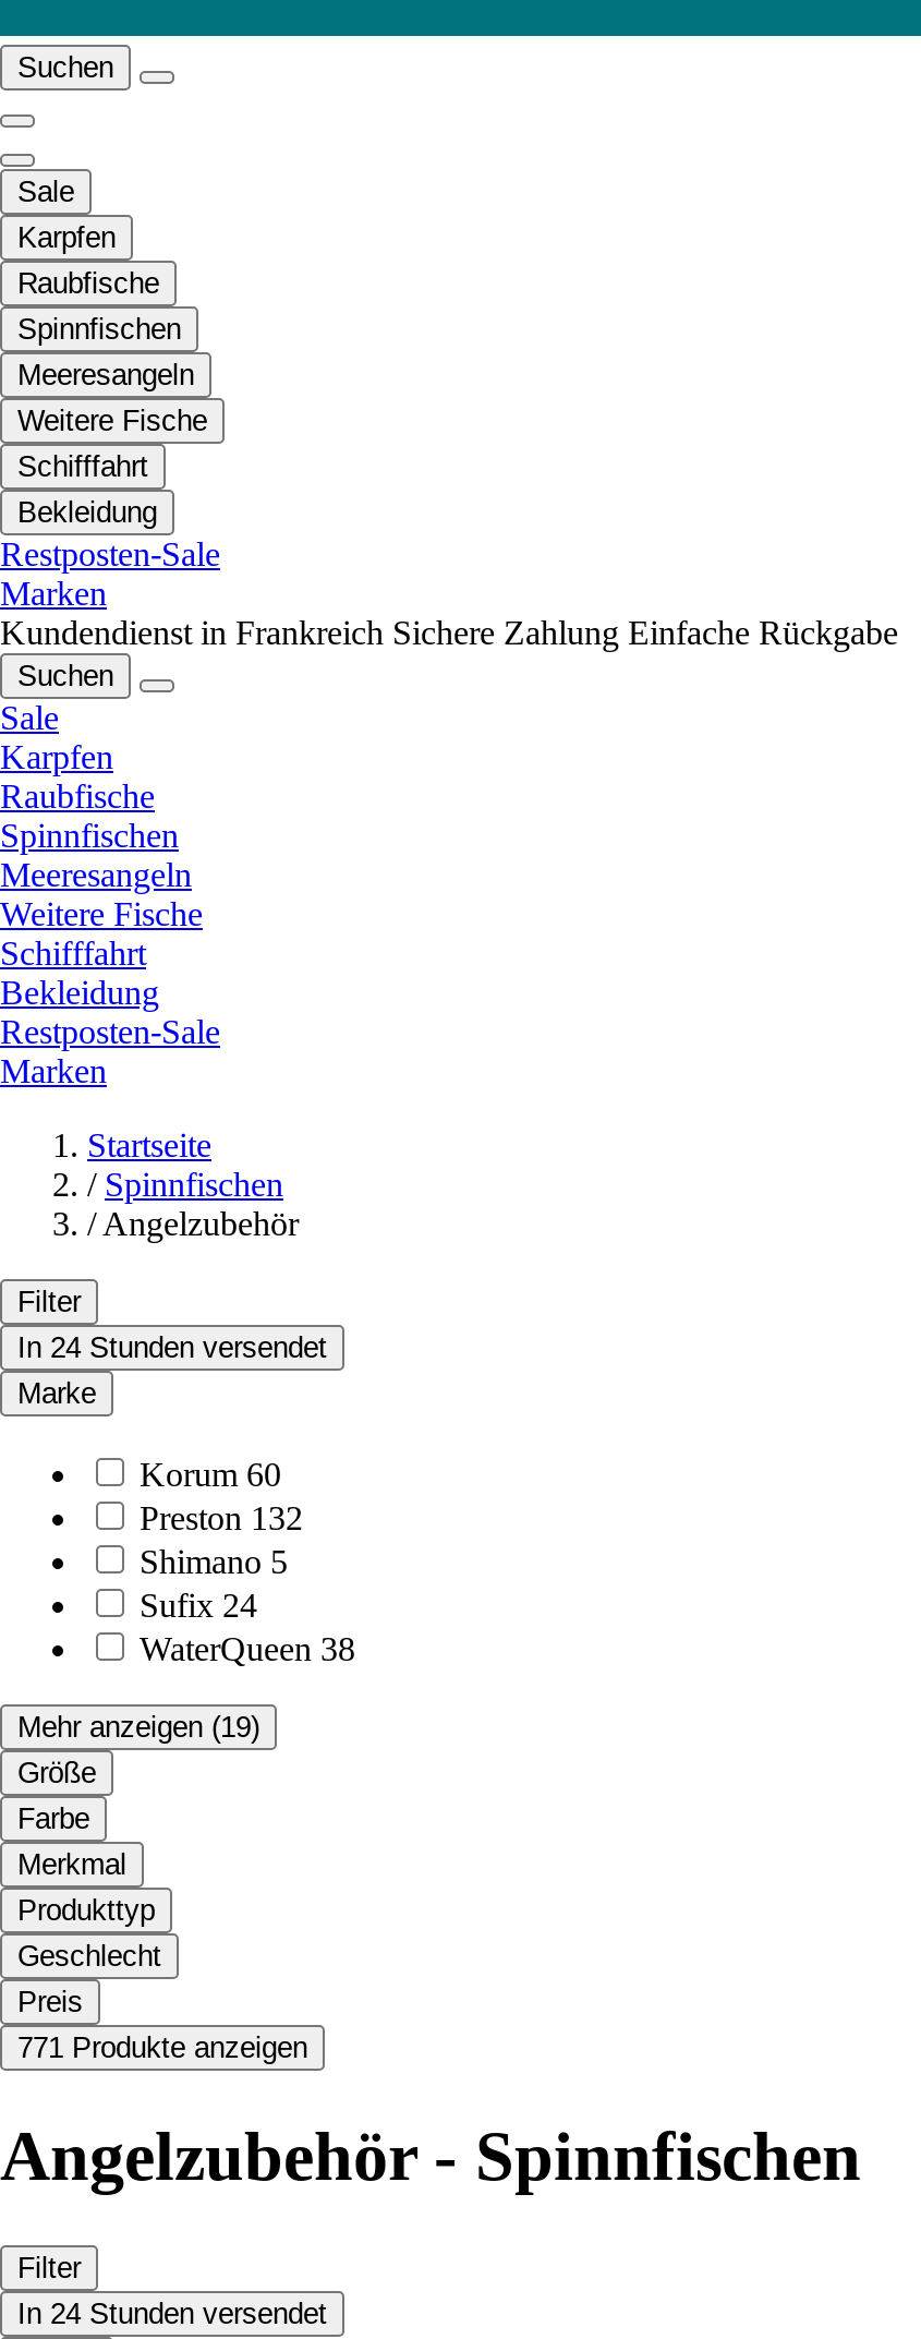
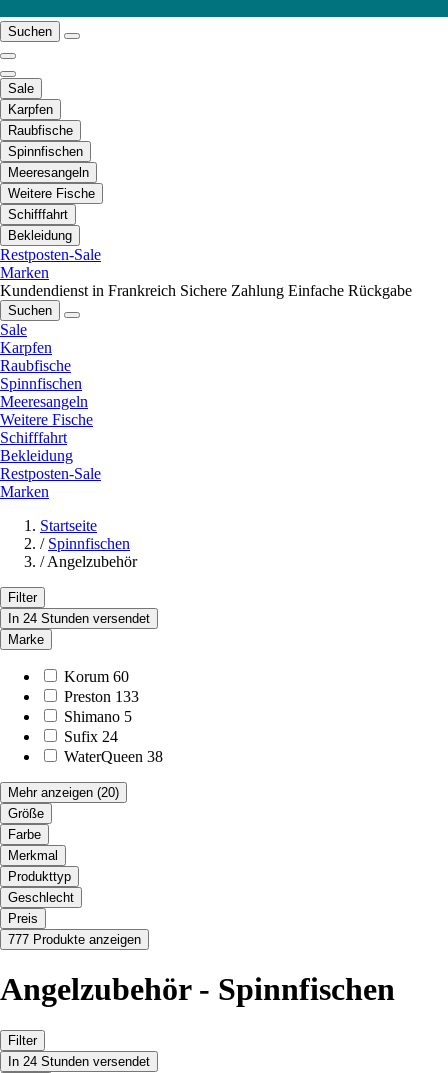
[140,1498,303,1536] Preston 132 -> [64,688,139,705] Preston 133
[17,1710,259,1743] Mehr anzeigen (19) -> [8,785,119,800] Mehr anzeigen (20)
[17,2031,307,2063] 771 Produkte anzeigen -> [8,932,141,947] 777 Produkte anzeigen

